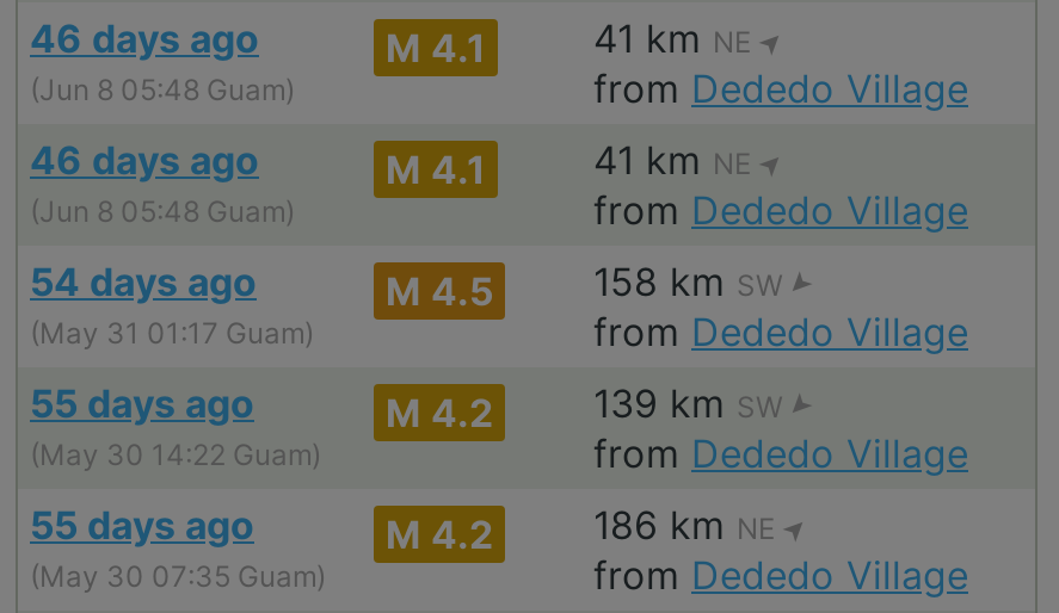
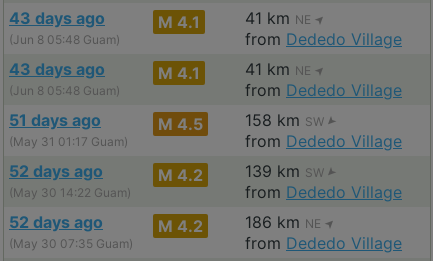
[30,15,259,63] 46 days ago -> [9,8,105,28] 43 days ago
[30,137,259,185] 46 days ago -> [9,59,105,79] 43 days ago
[30,259,257,306] 54 days ago -> [9,110,101,130] 51 days ago
[30,380,254,428] 55 days ago -> [9,161,103,181] 52 days ago
[30,502,254,550] 55 days ago -> [9,212,103,232] 52 days ago

